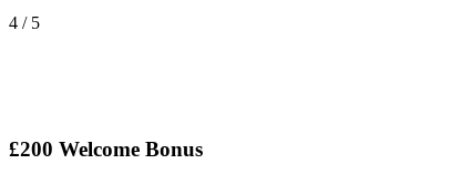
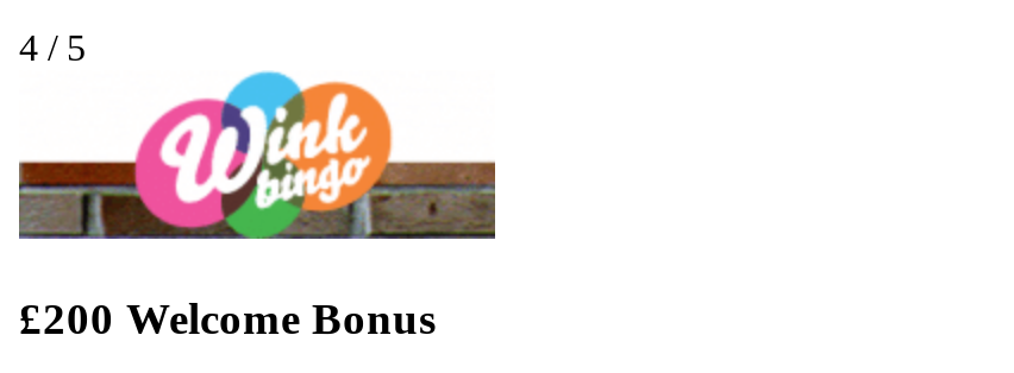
none -> [17,70,497,241] [image]

